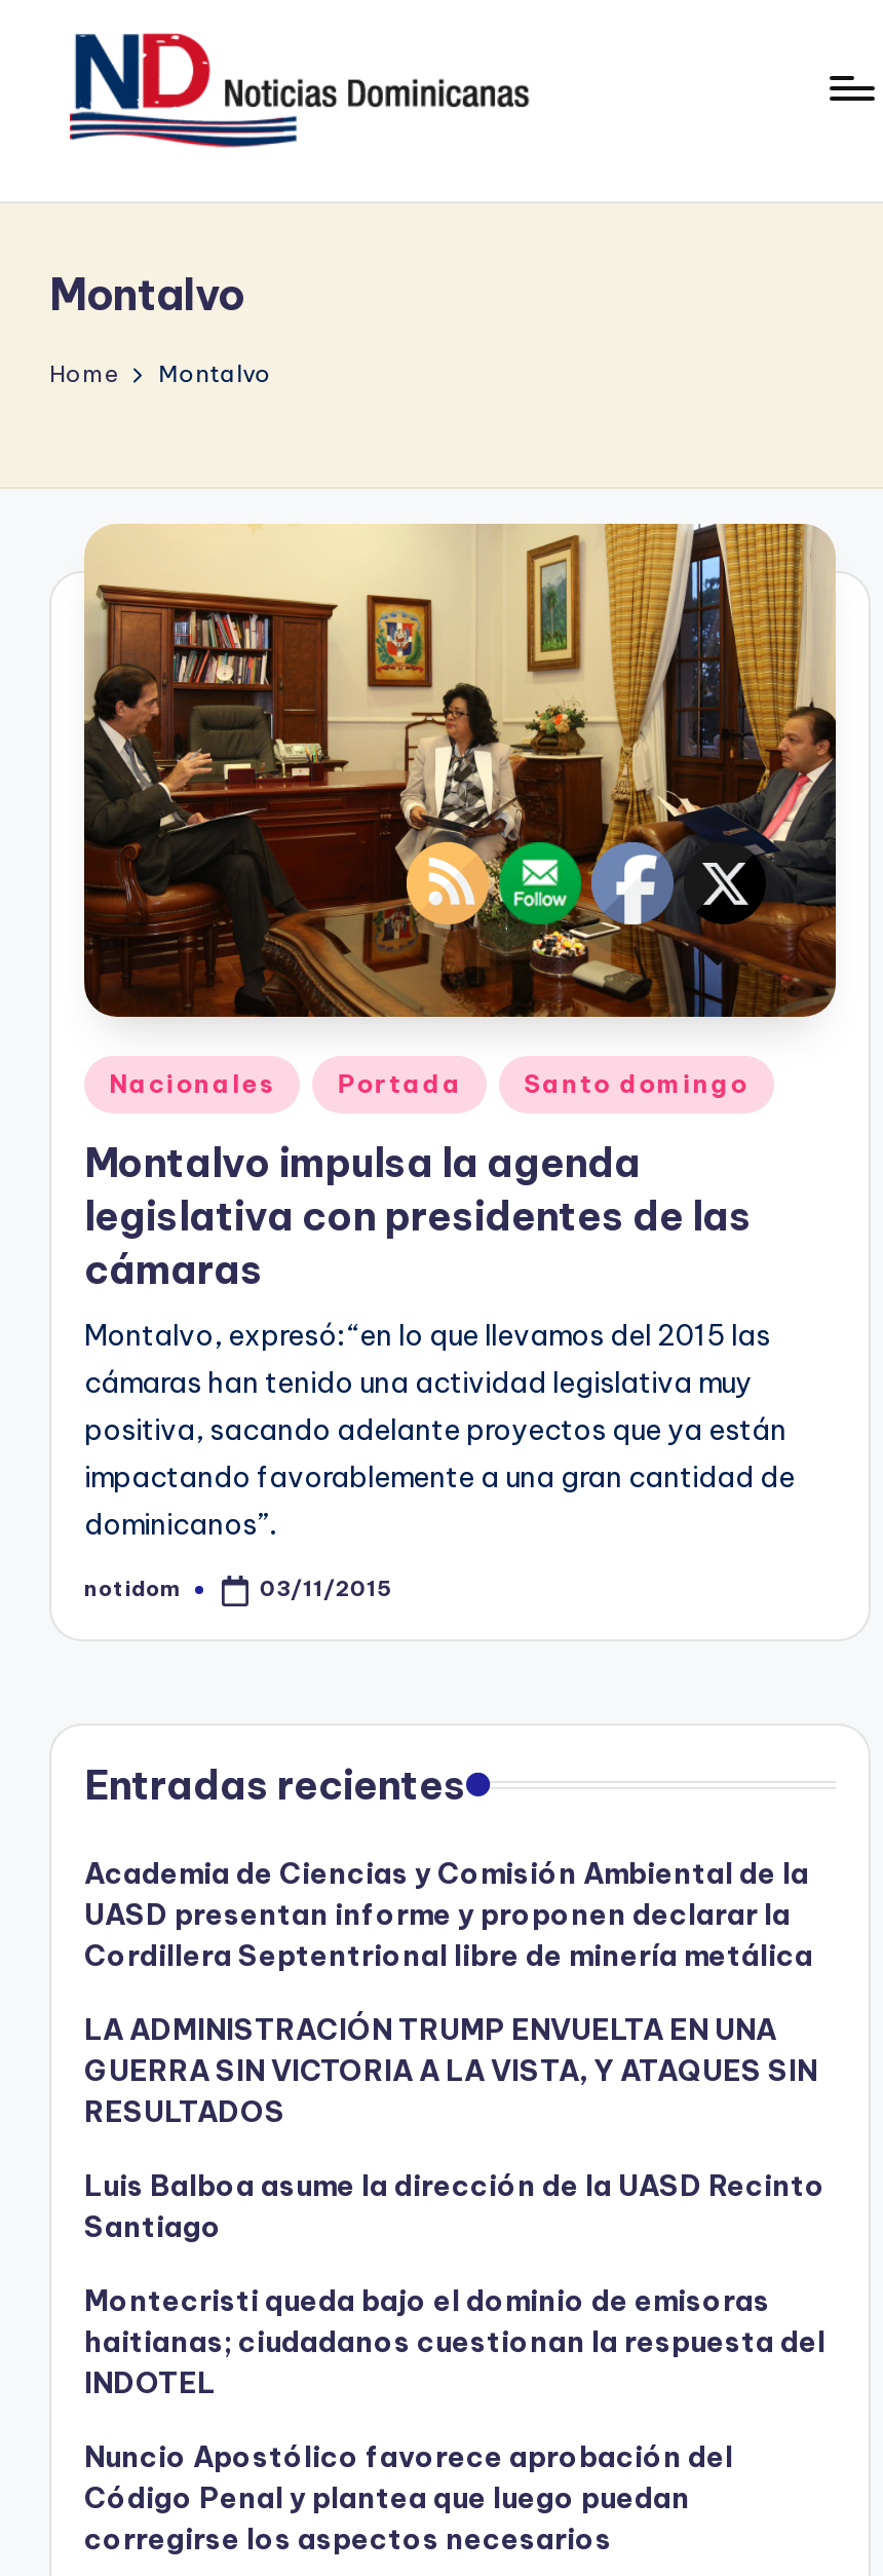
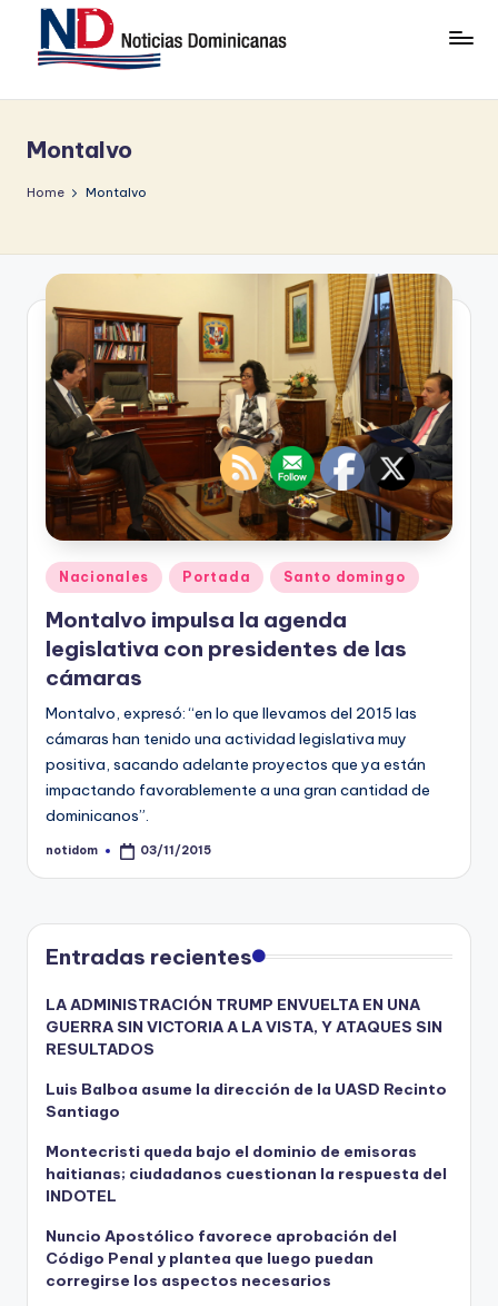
[84,1855,813,1974] Academia de Ciencias y Comisión Ambiental de la | UASD presentan informe y proponen declarar la | Cordillera Septentrional libre de minería metálica -> none

